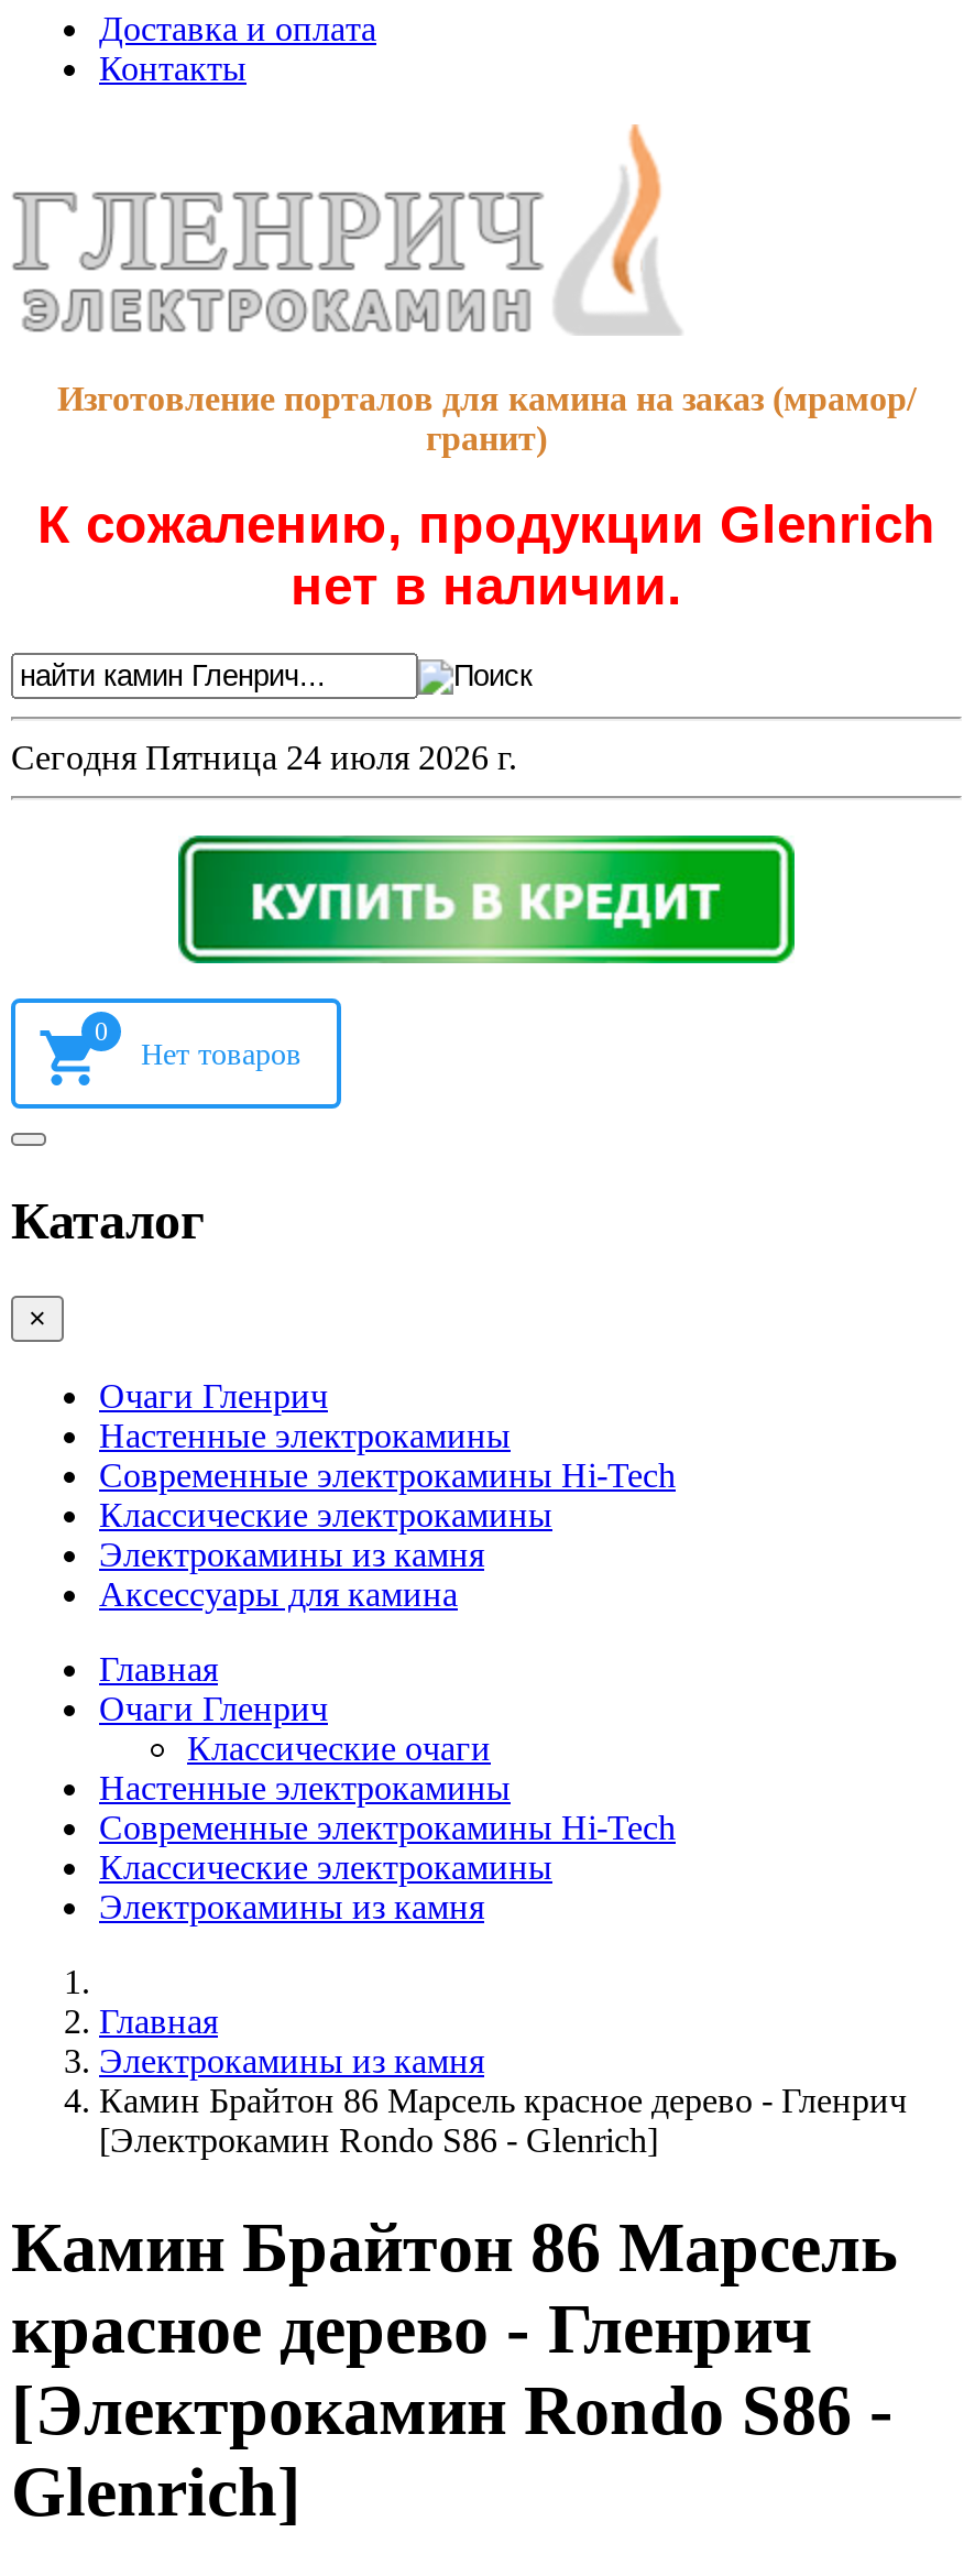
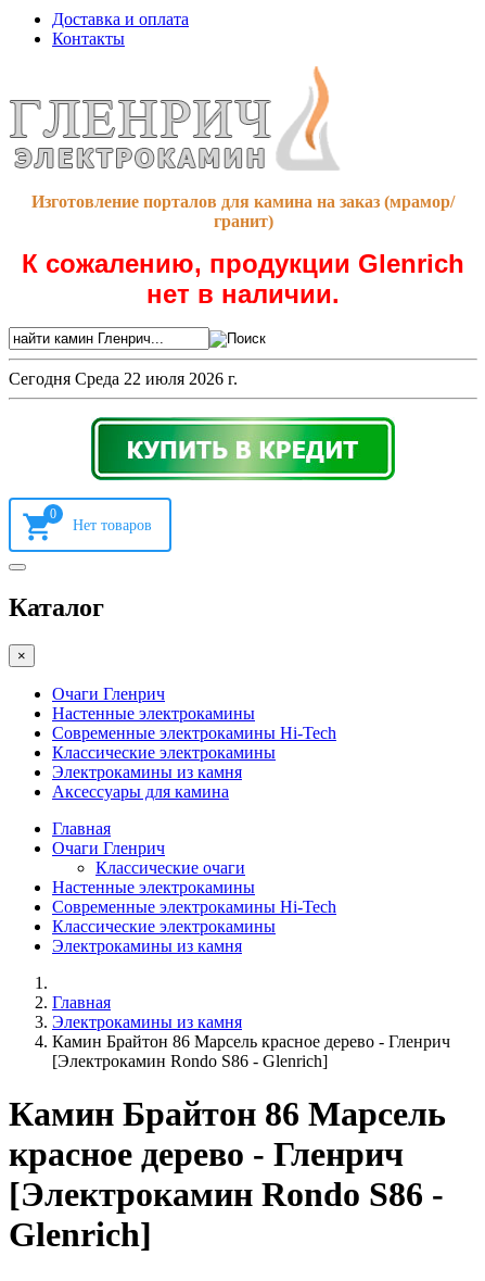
[11,739,517,776] Сегодня Пятница 24 июля 2026 г. -> [9,369,238,388] Сегодня Среда 22 июля 2026 г.

